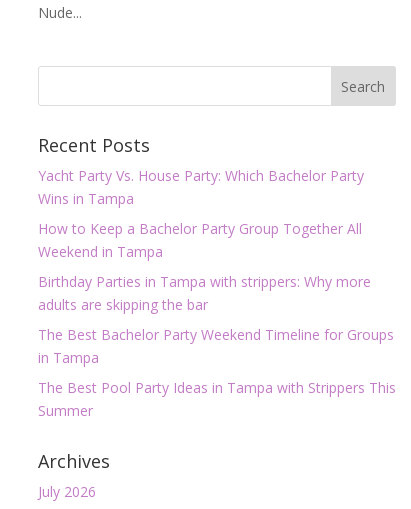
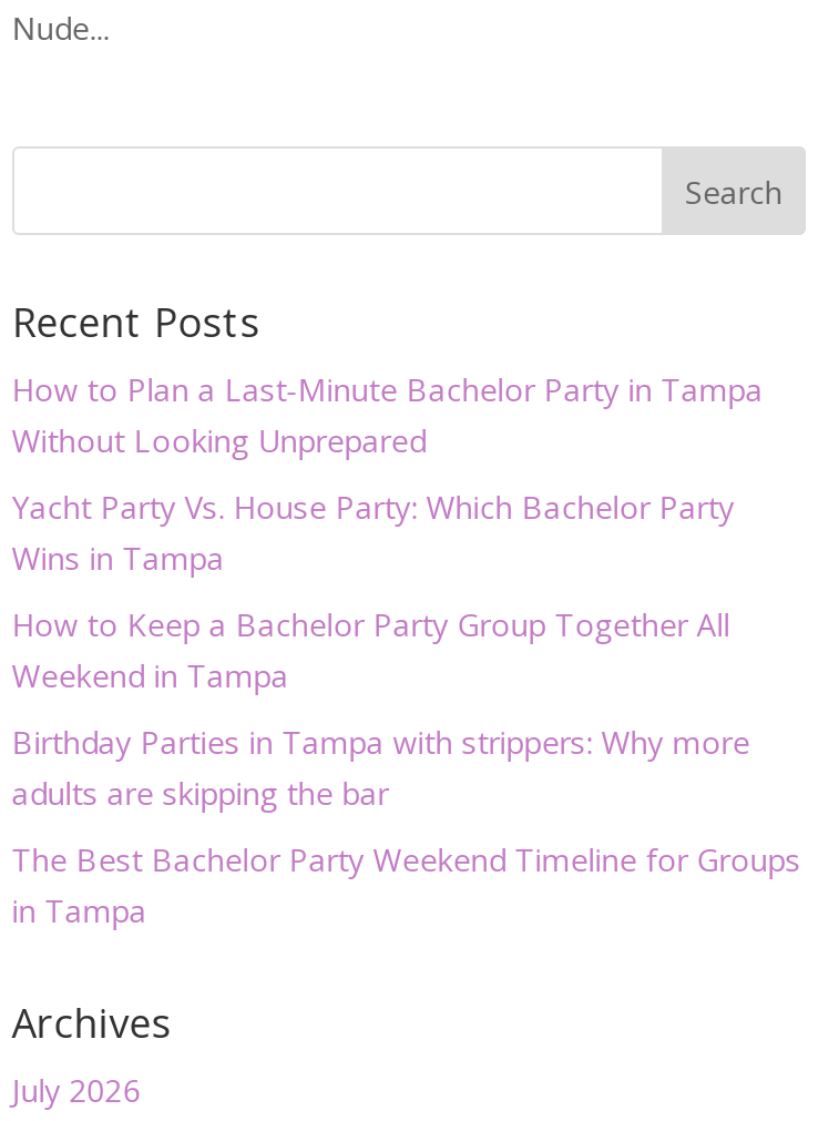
none -> [12,368,763,461] How to Plan a Last-Minute Bachelor Party in Tampa | Without Looking Unprepared
moved [38,166,394,367] -> [12,486,801,931]: Yacht Party Vs. House Party: Which Bachelor Party | Wins in Tampa | How to Keep a Bachelor Party Group Together All | Weekend in Tampa | Birthday Parties in Tampa with strippers: Why more | adults are skipping the bar | The Best Bachelor Party Weekend Timeline for Groups | in Tampa
[38,378,396,420] The Best Pool Party Ideas in Tampa with Strippers This | Summer -> none

